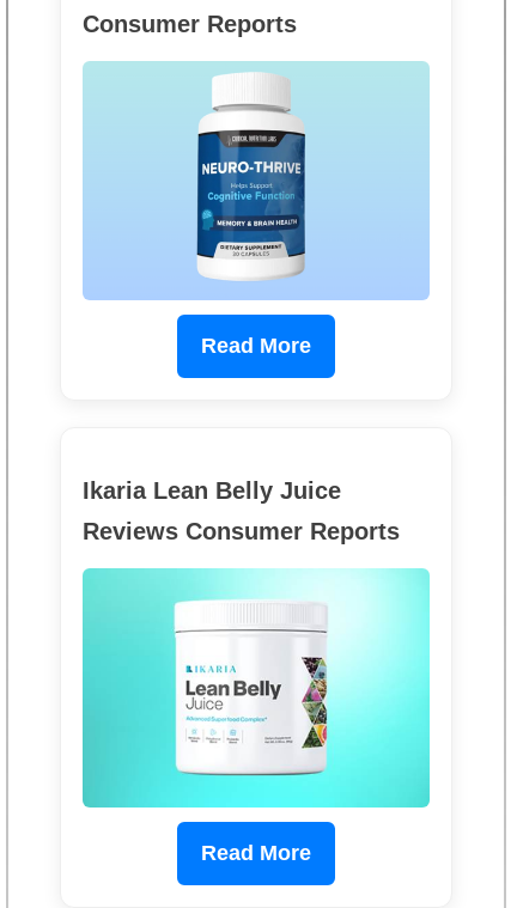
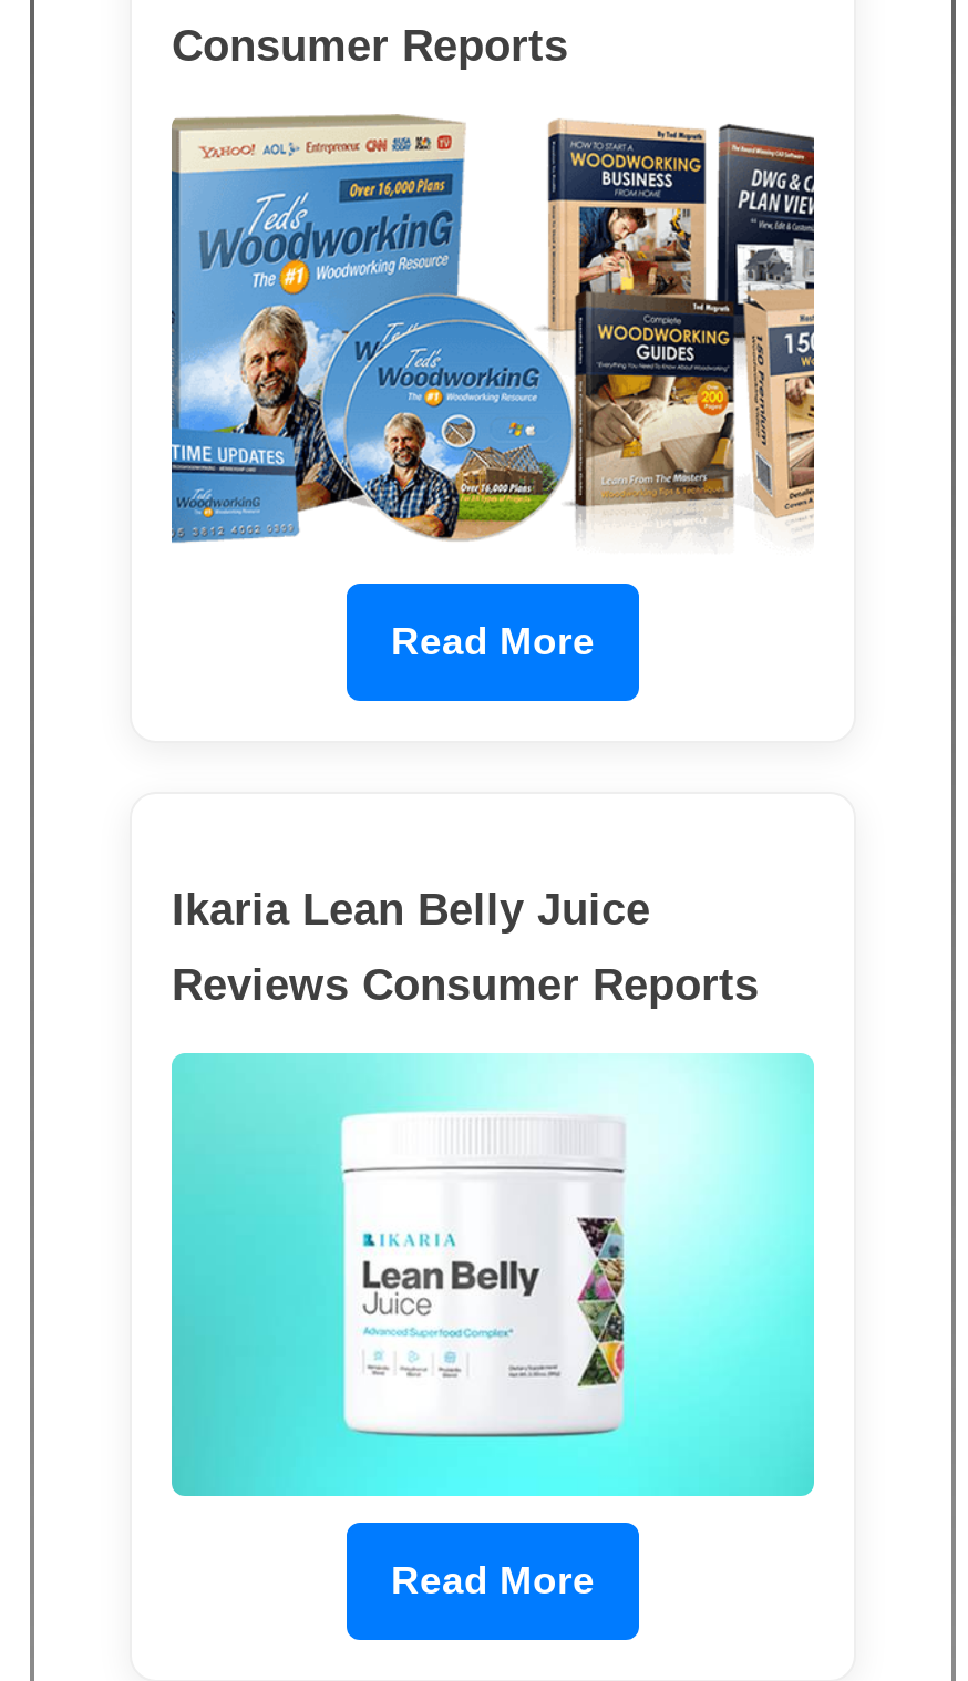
[83,61,430,300] [image] -> [169,113,816,554] [image]

